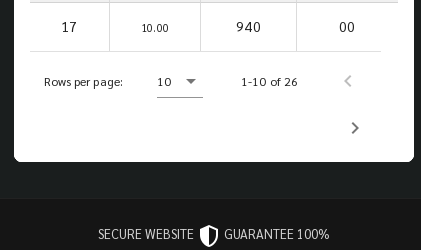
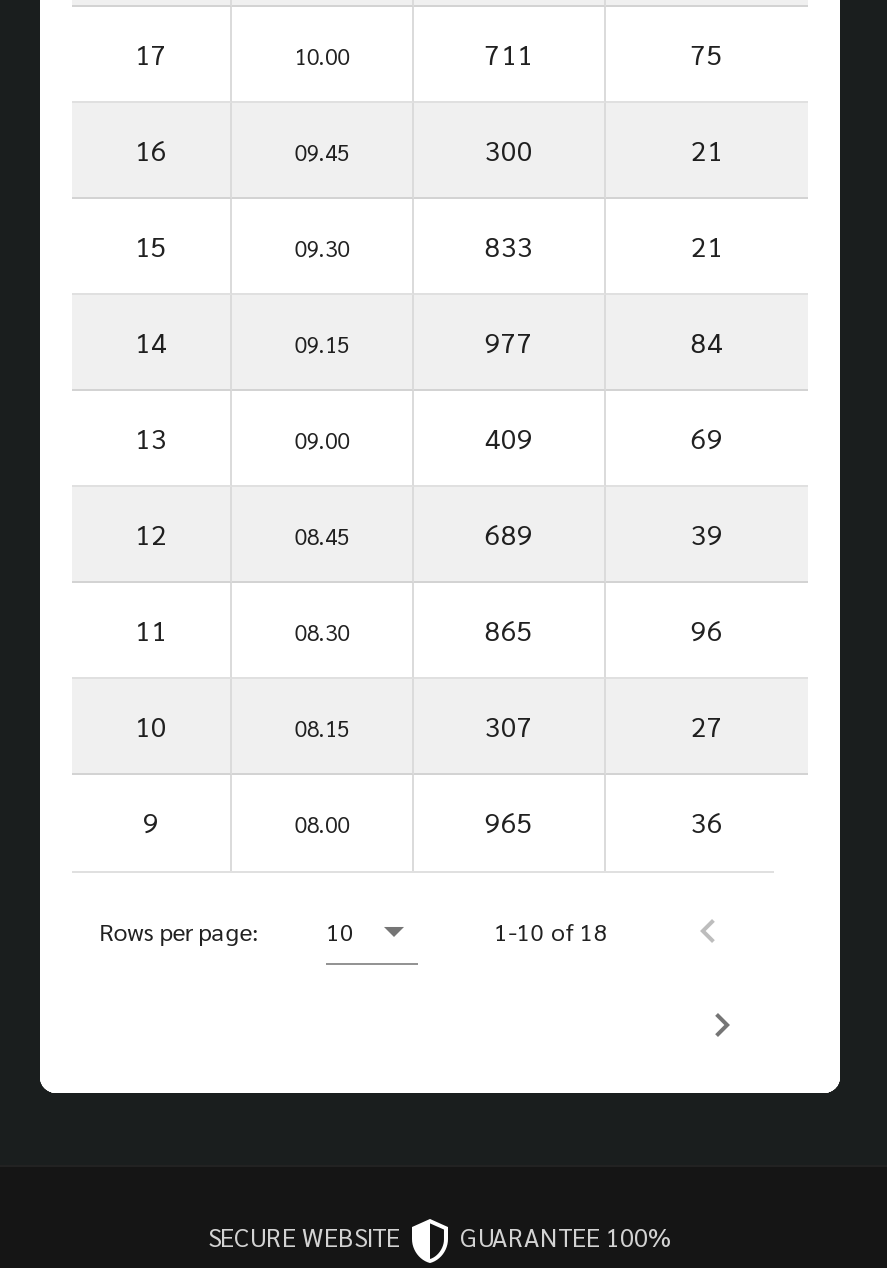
[236,17,356,35] 940 | 00 -> [135,35,723,839] 711 | 75 | 16 | 09.45 | 300 | 21 | 15 | 09.30 | 833 | 21 | 14 | 09.15 | 977 | 84 | 13 | 09.00 | 409 | 69 | 12 | 08.45 | 689 | 39 | 11 | 08.30 | 865 | 96 | 10 | 08.15 | 307 | 27 | 9 | 08.00 | 965 | 36
[241,73,298,89] 1-10 of 26 -> [494,915,608,947] 1-10 of 18

